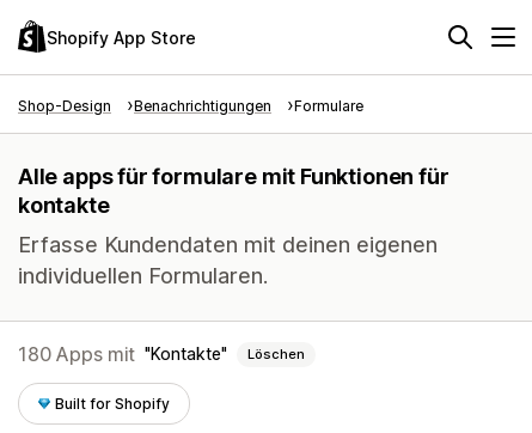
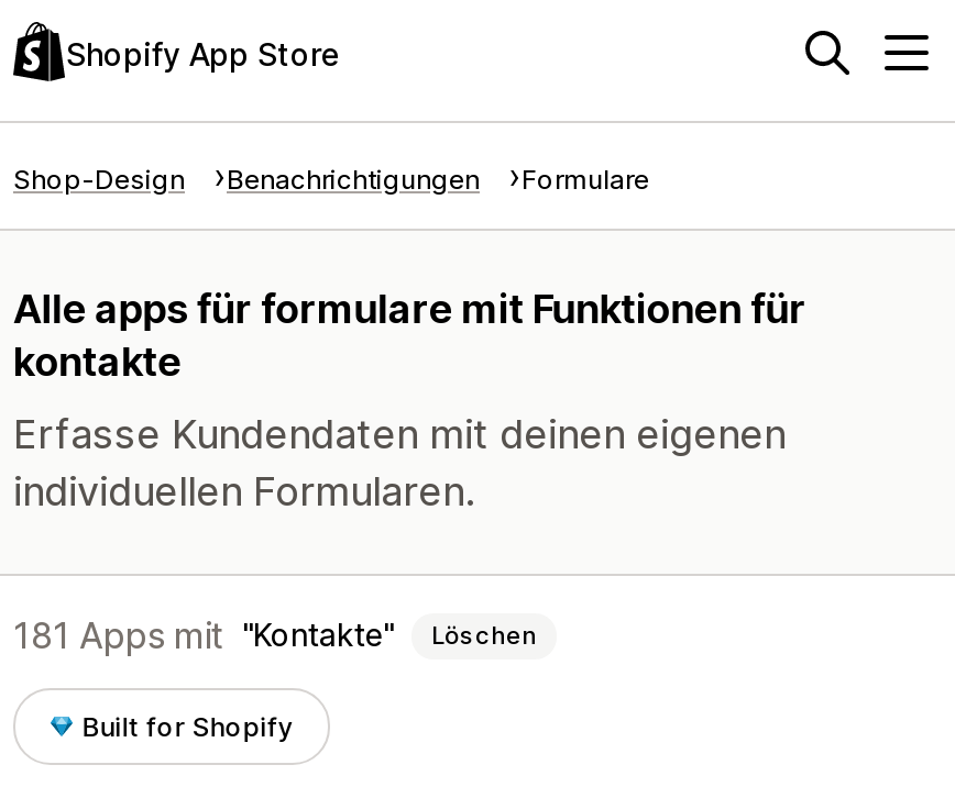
[18,342,305,366] 180 Apps mit Kontakte Löschen -> [13,613,537,657] 181 Apps mit Kontakte Löschen

